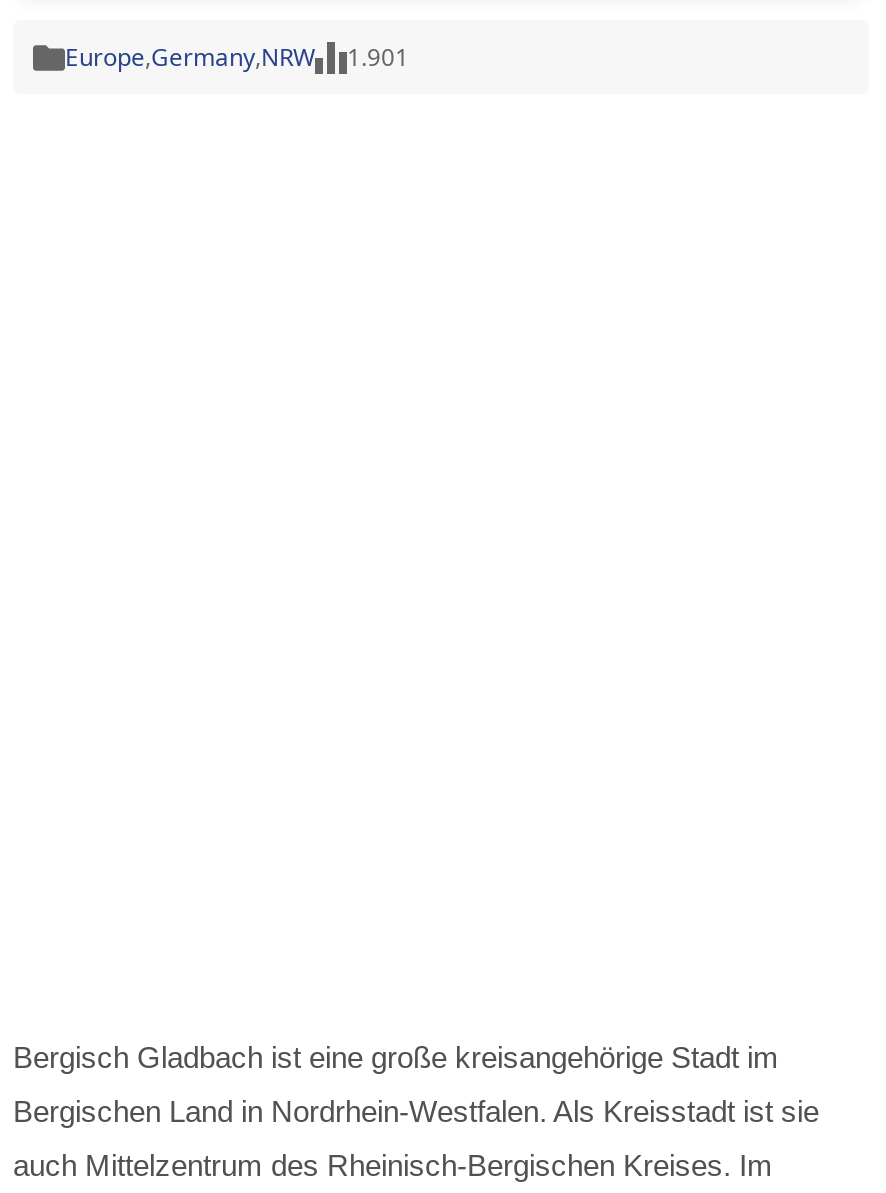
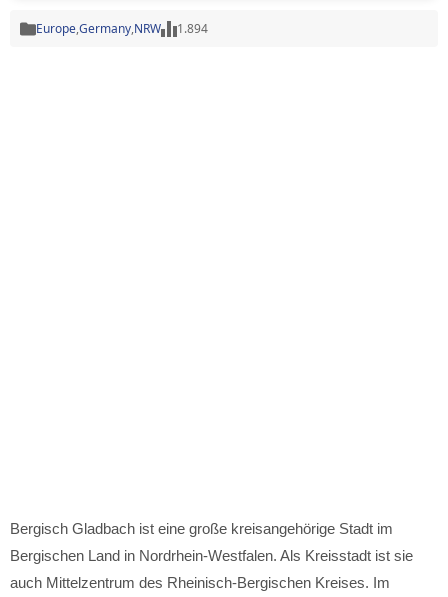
[65,40,409,74] Europe,Germany,NRW 1.901 -> [36,20,208,37] Europe,Germany,NRW 1.894

